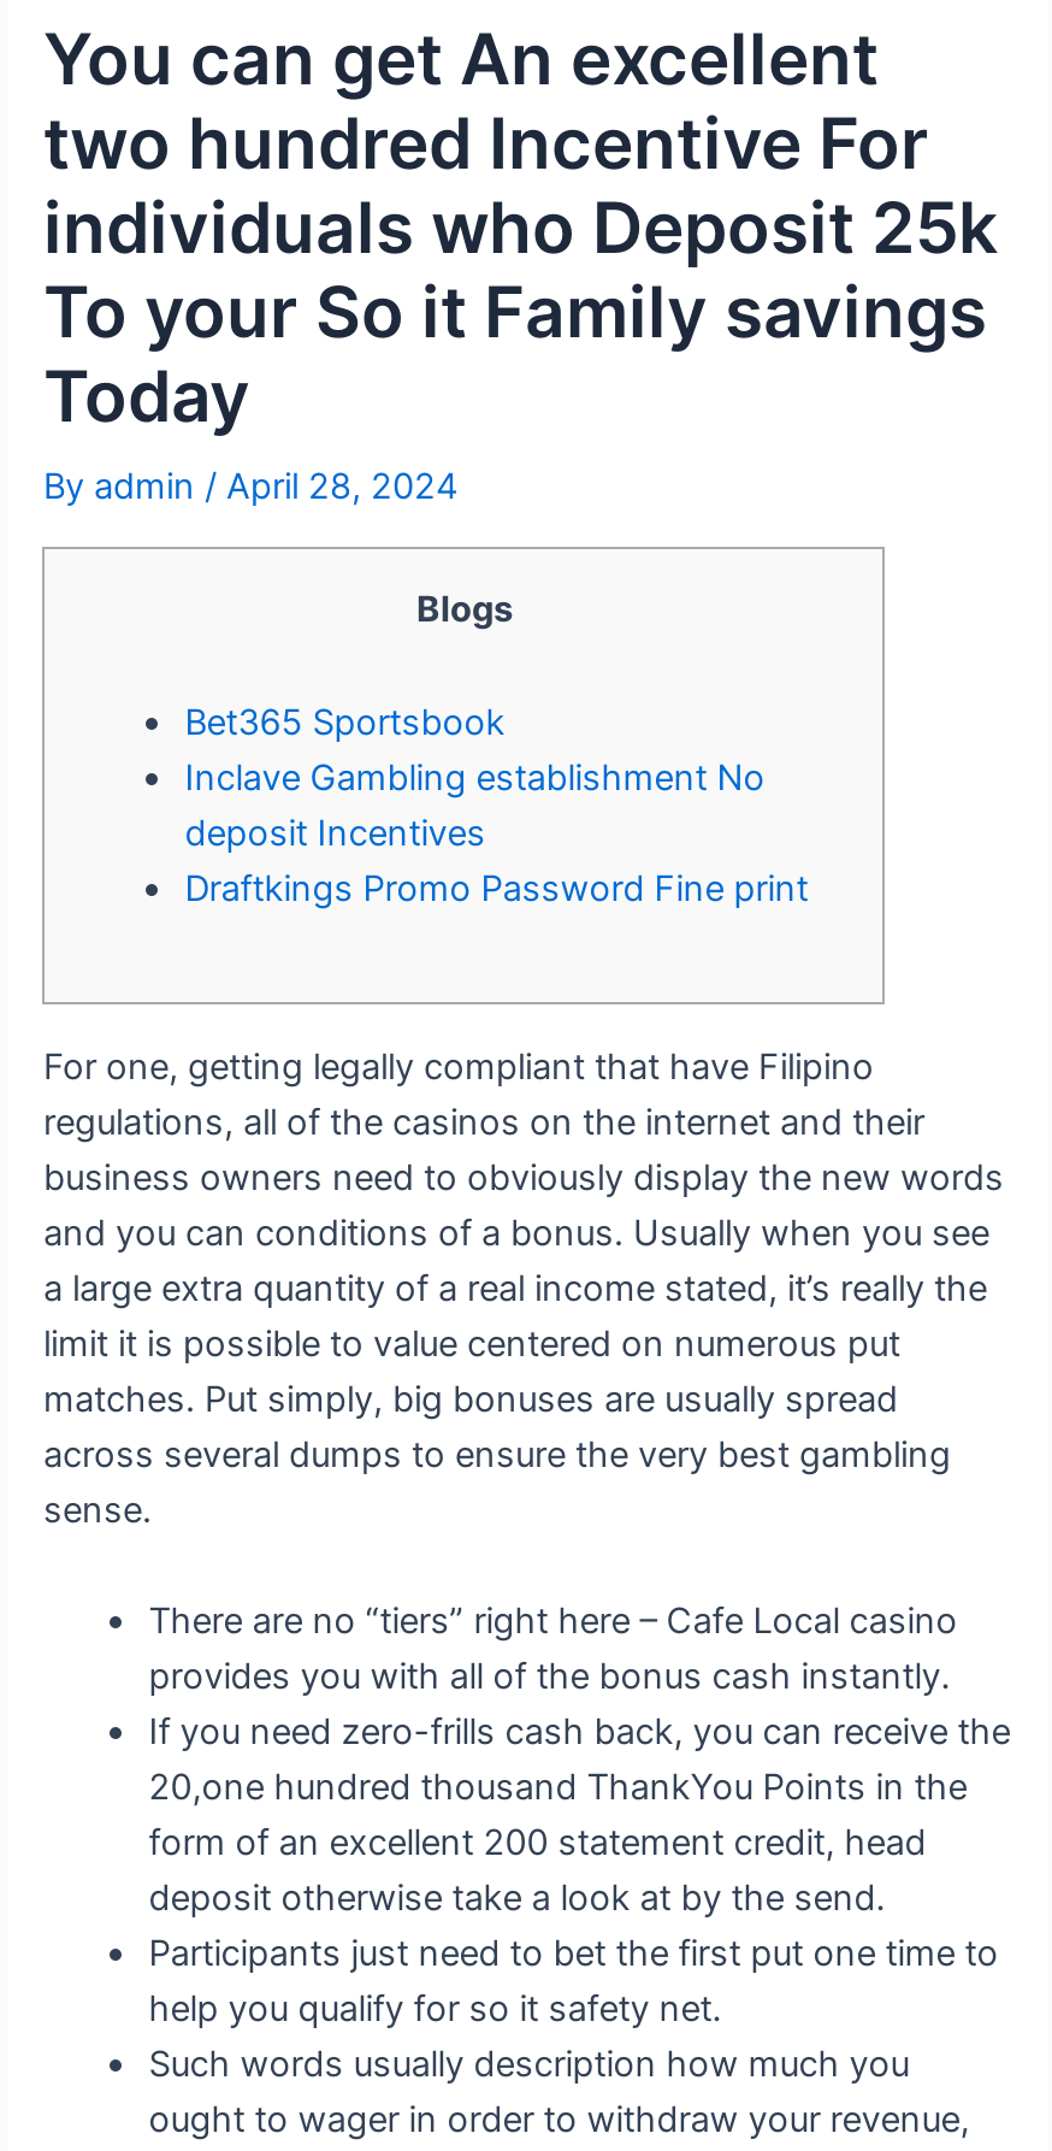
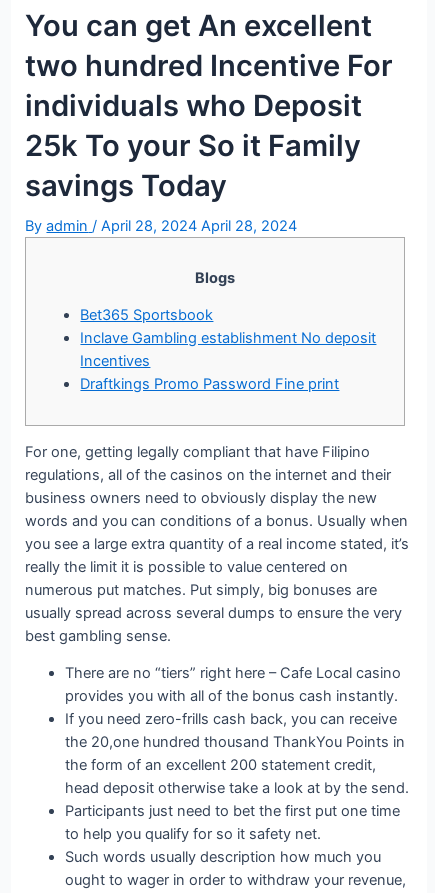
[43,184,999,507] individuals who Deposit 25k | To your So it Family savings | Today | By admin / April 28, 2024 -> [25,88,362,235] individuals who Deposit | 25k To your So it Family | savings Today | By admin / April 28, 2024 April 28, 2024
moved [416,588,513,631] -> [195,269,235,287]: Blogs

